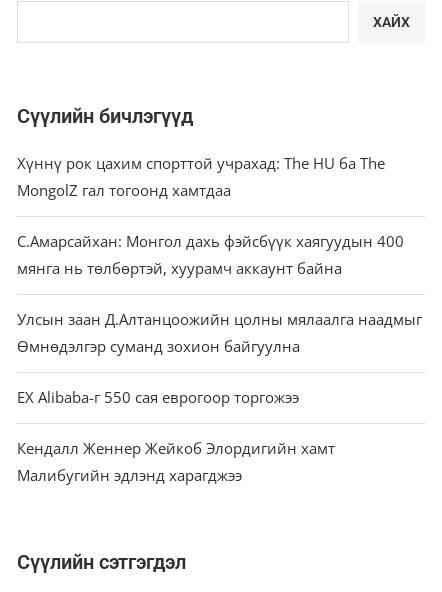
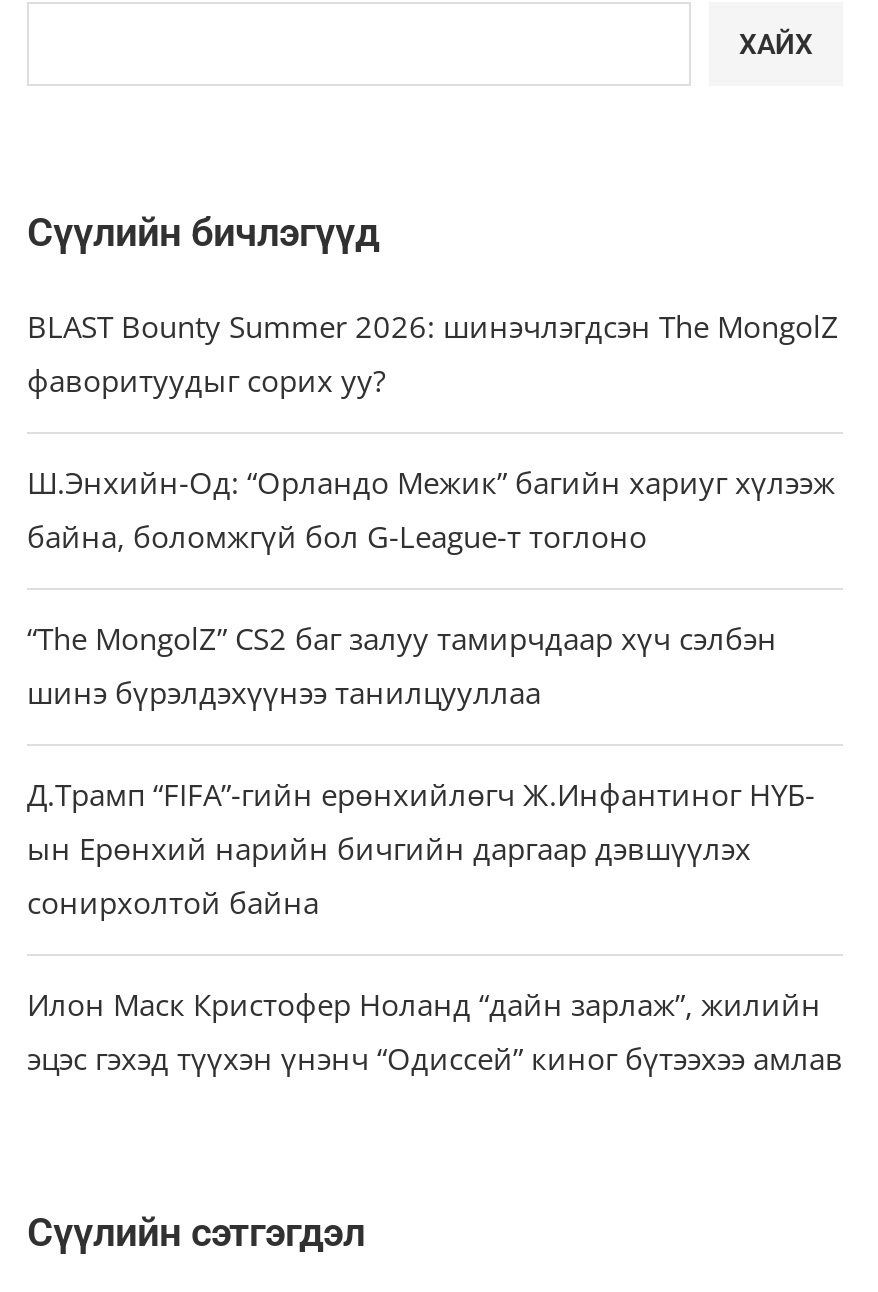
[17,153,385,200] Хүннү рок цахим спорттой учрахад: The HU ба The | MongolZ гал тогоонд хамтдаа -> [27,306,839,400] BLAST Bounty Summer 2026: шинэчлэгдсэн The MongolZ | фаворитуудыг сорих уу?
[17,231,404,278] С.Амарсайхан: Монгол дахь фэйсбүүк хаягуудын 400 | мянга нь төлбөртэй, хуурамч аккаунт байна -> [27,462,835,556] Ш.Энхийн-Од: “Орландо Межик” багийн хариуг хүлээж | байна, боломжгүй бол G-League-т тоглоно
[17,309,422,356] Улсын заан Д.Алтанцоожийн цолны мялаалга наадмыг | Өмнөдэлгэр суманд зохион байгуулна -> [27,618,777,712] “The MongolZ” CS2 баг залуу тамирчдаар хүч сэлбэн | шинэ бүрэлдэхүүнээ танилцууллаа
[17,387,299,407] ЕХ Alibaba-г 550 сая еврогоор торгожээ -> [27,774,815,922] Д.Трамп “FIFA”-гийн ерөнхийлөгч Ж.Инфантиног НҮБ- | ын Ерөнхий нарийн бичгийн даргаар дэвшүүлэх | сонирхолтой байна
[17,438,335,485] Кендалл Женнер Жейкоб Элордигийн хамт | Малибугийн эдлэнд харагджээ -> [27,984,843,1078] Илон Маск Кристофер Ноланд “дайн зарлаж”, жилийн | эцэс гэхэд түүхэн үнэнч “Одиссей” киног бүтээхээ амлав

